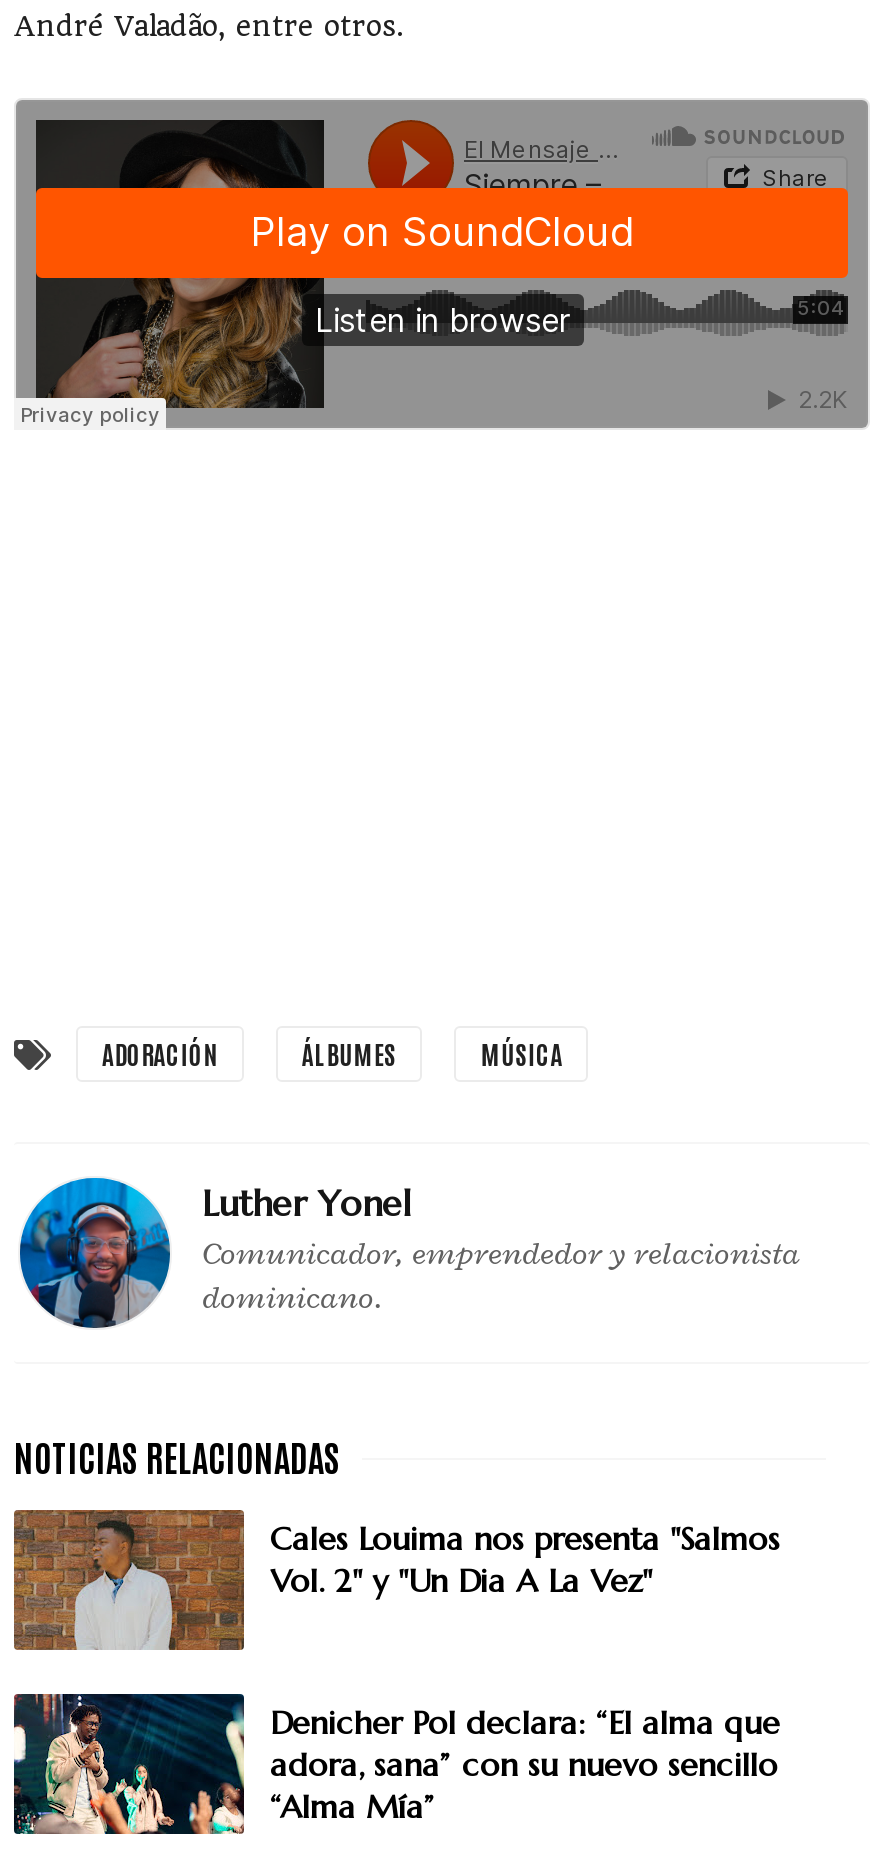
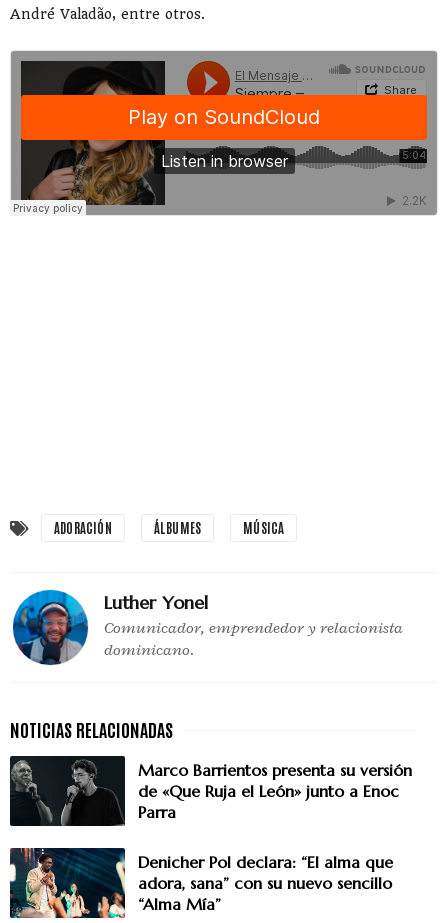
[12,1508,780,1652] [image] | Cales Louima nos presenta "Salmos | Vol. 2" y "Un Dia A La Vez" -> [9,755,412,827] [image] | Marco Barrientos presenta su versión | de «Que Ruja el León» junto a Enoc | Parra

